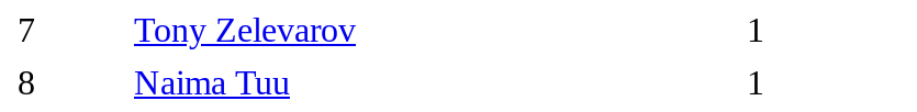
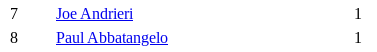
[134,11,356,48] Tony Zelevarov -> [56,5,133,22] Joe Andrieri
[134,64,290,101] Naima Tuu -> [56,29,168,46] Paul Abbatangelo

